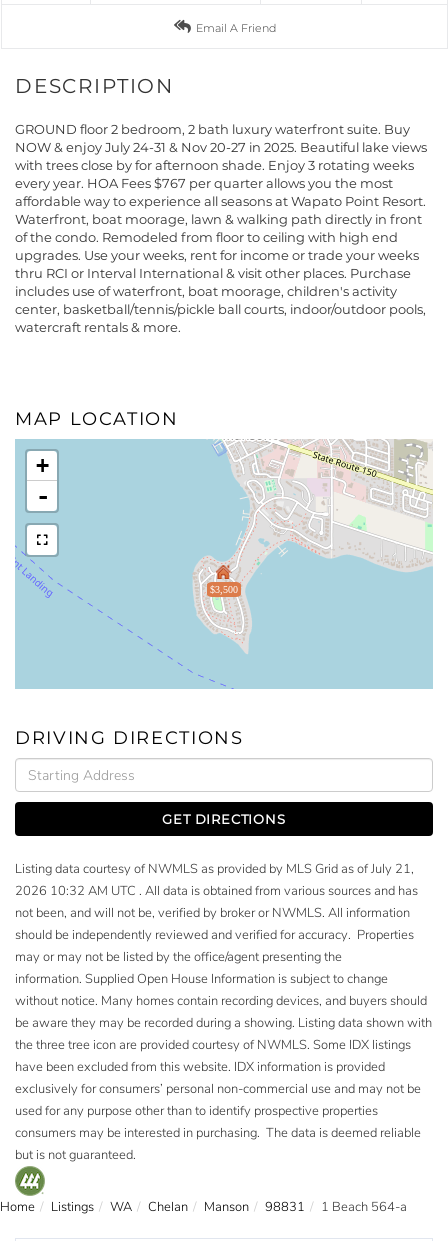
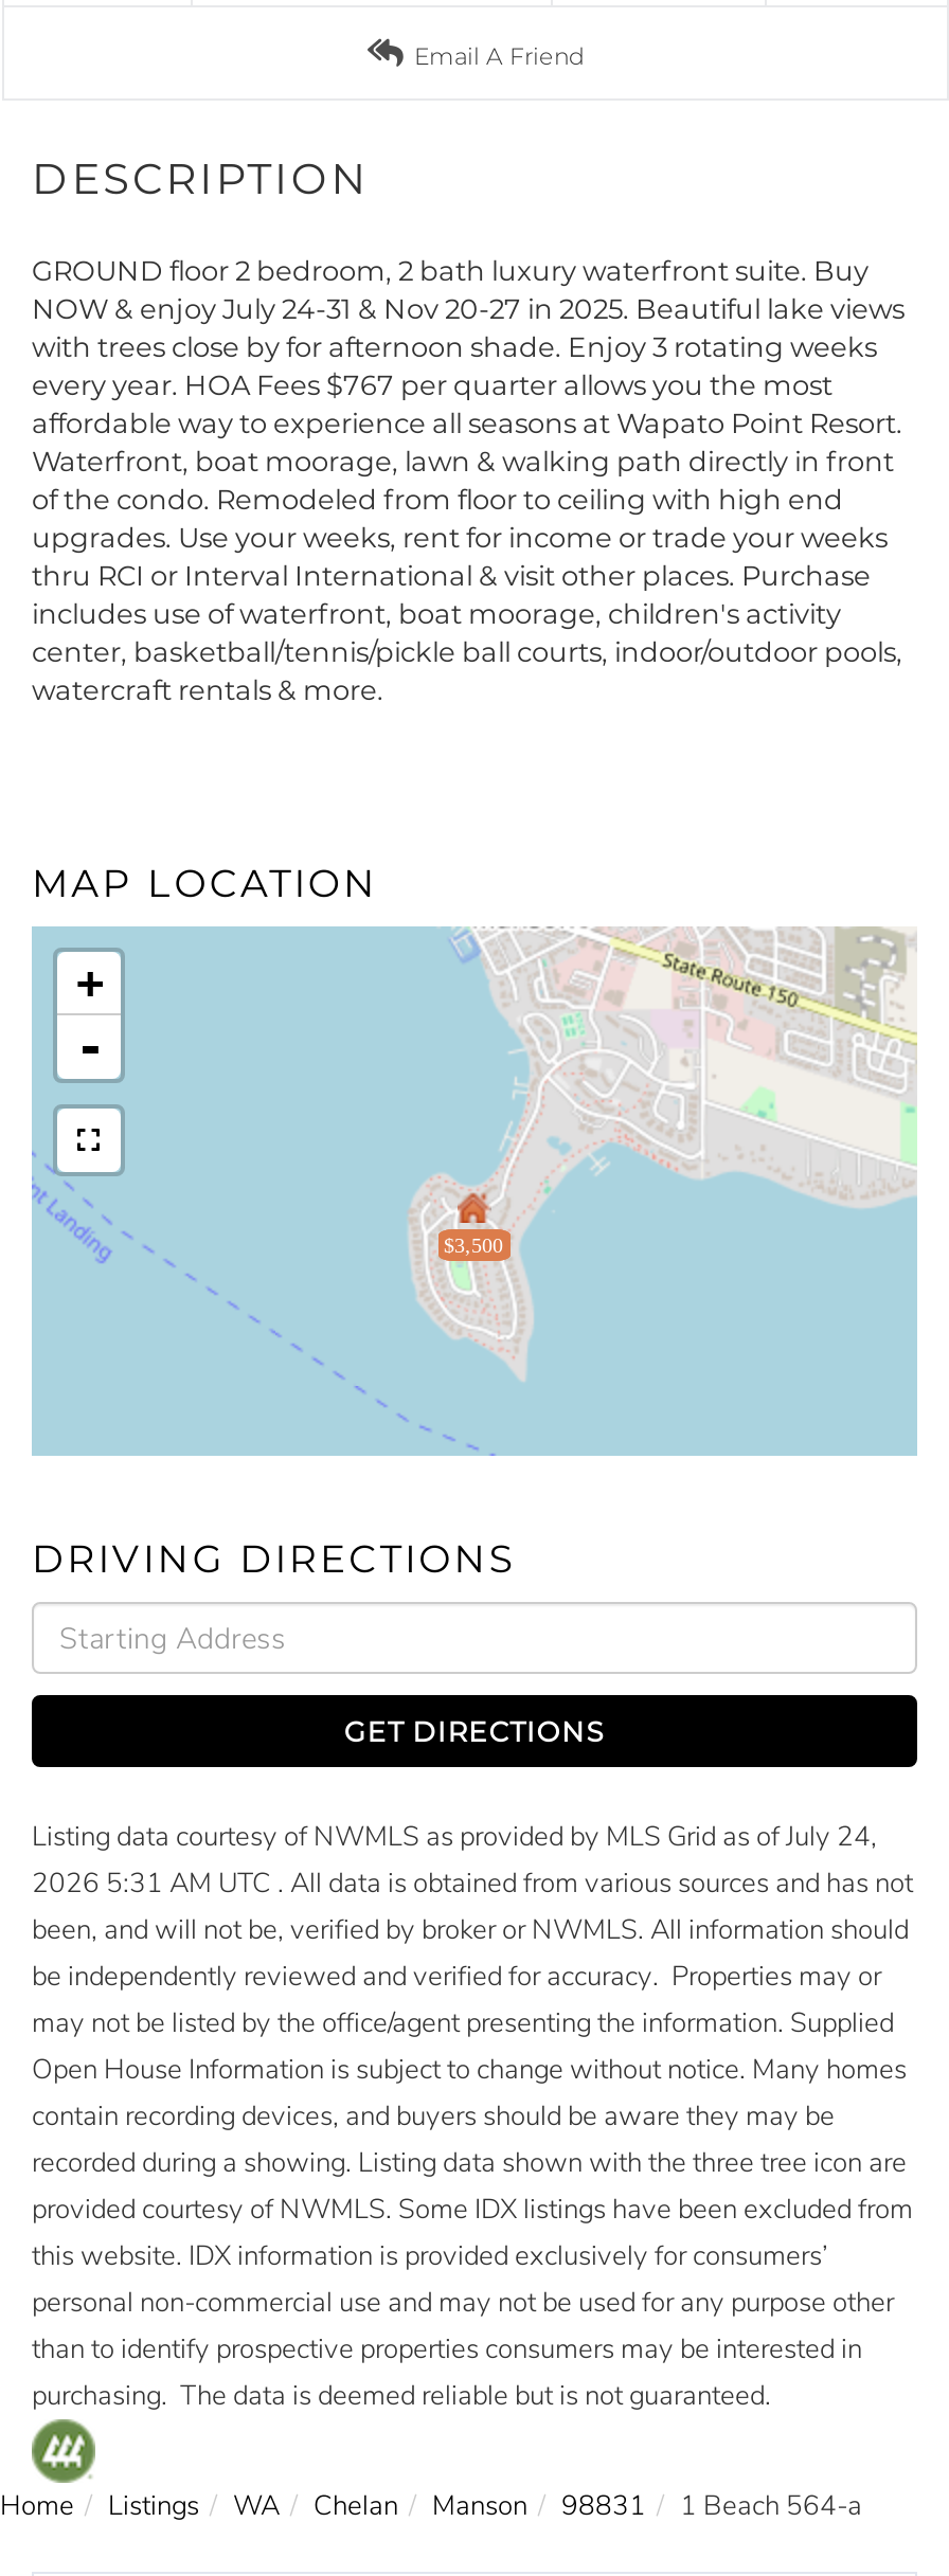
[15,860,432,1164] Listing data courtesy of NWMLS as provided by MLS Grid as of July 21, | 2026 10:32 AM UTC . All data is obtained from various sources and has | not been, and will not be, verified by broker or NWMLS. All information | should be independently reviewed and verified for accuracy. Properties | may or may not be listed by the office/agent presenting the | information. Supplied Open House Information is subject to change | without notice. Many homes contain recording devices, and buyers should | be aware they may be recorded during a showing. Listing data shown with | the three tree icon are provided courtesy of NWMLS. Some IDX listings | have been excluded from this website. IDX information is provided | exclusively for consumers’ personal non-commercial use and may not be | used for any purpose other than to identify prospective properties | consumers may be interested in purchasing. The data is deemed reliable | but is not guaranteed. -> [32,1819,913,2416] Listing data courtesy of NWMLS as provided by MLS Grid as of July 24, | 2026 5:31 AM UTC . All data is obtained from various sources and has not | been, and will not be, verified by broker or NWMLS. All information should | be independently reviewed and verified for accuracy. Properties may or | may not be listed by the office/agent presenting the information. Supplied | Open House Information is subject to change without notice. Many homes | contain recording devices, and buyers should be aware they may be | recorded during a showing. Listing data shown with the three tree icon are | provided courtesy of NWMLS. Some IDX listings have been excluded from | this website. IDX information is provided exclusively for consumers’ | personal non-commercial use and may not be used for any purpose other | than to identify prospective properties consumers may be interested in | purchasing. The data is deemed reliable but is not guaranteed.

